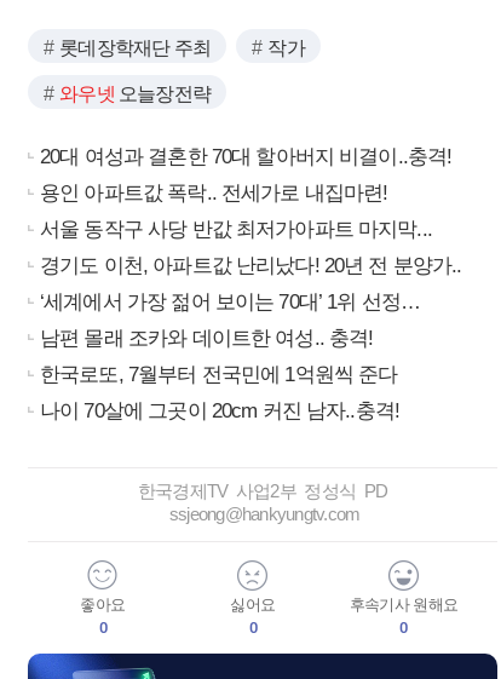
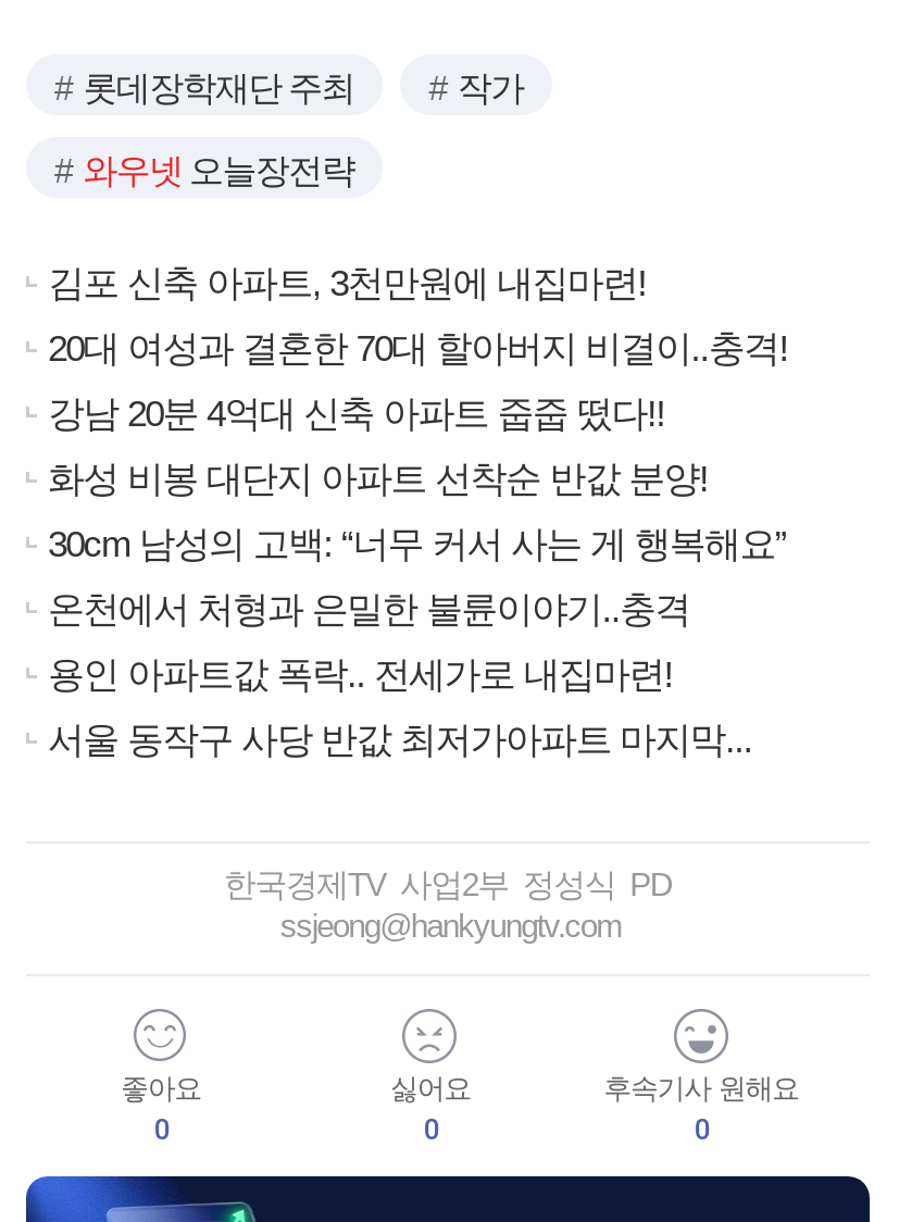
none -> [48,262,646,304] 김포 신축 아파트, 3천만원에 내집마련!
moved [40,145,452,168] -> [48,328,788,369]: 20대 여성과 결혼한 70대 할아버지 비결이..충격!
none -> [48,393,786,630] 강남 20분 4억대 신축 아파트 줍줍 떴다!! | 화성 비봉 대단지 아파트 선착순 반값 분양! | 30cm 남성의 고백: “너무 커서 사는 게 행복해요” | 온천에서 처형과 은밀한 불륜이야기..충격
moved [40,181,432,240] -> [48,654,752,760]: 용인 아파트값 폭락.. 전세가로 내집마련! | 서울 동작구 사당 반값 최저가아파트 마지막...
[40,254,462,422] 경기도 이천, 아파트값 난리났다! 20년 전 분양가.. | ‘세계에서 가장 젊어 보이는 70대’ 1위 선정… | 남편 몰래 조카와 데이트한 여성.. 충격! | 한국로또, 7월부터 전국민에 1억원씩 준다 | 나이 70살에 그곳이 20cm 커진 남자..충격! -> none

